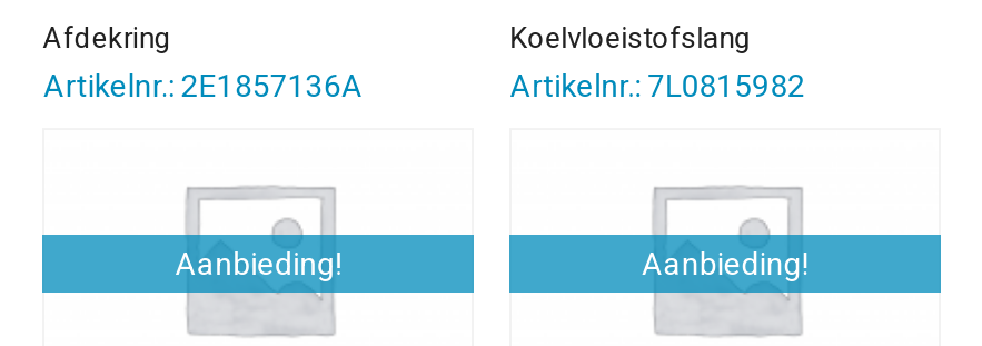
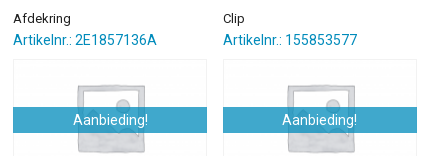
[510,20,805,104] Koelvloeistofslang | Artikelnr.: 7L0815982 -> [223,11,357,48] Clip | Artikelnr.: 155853577

